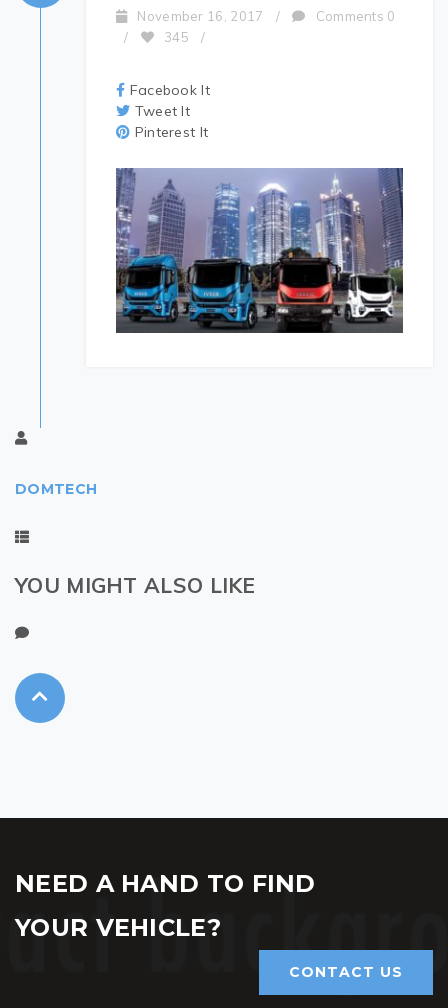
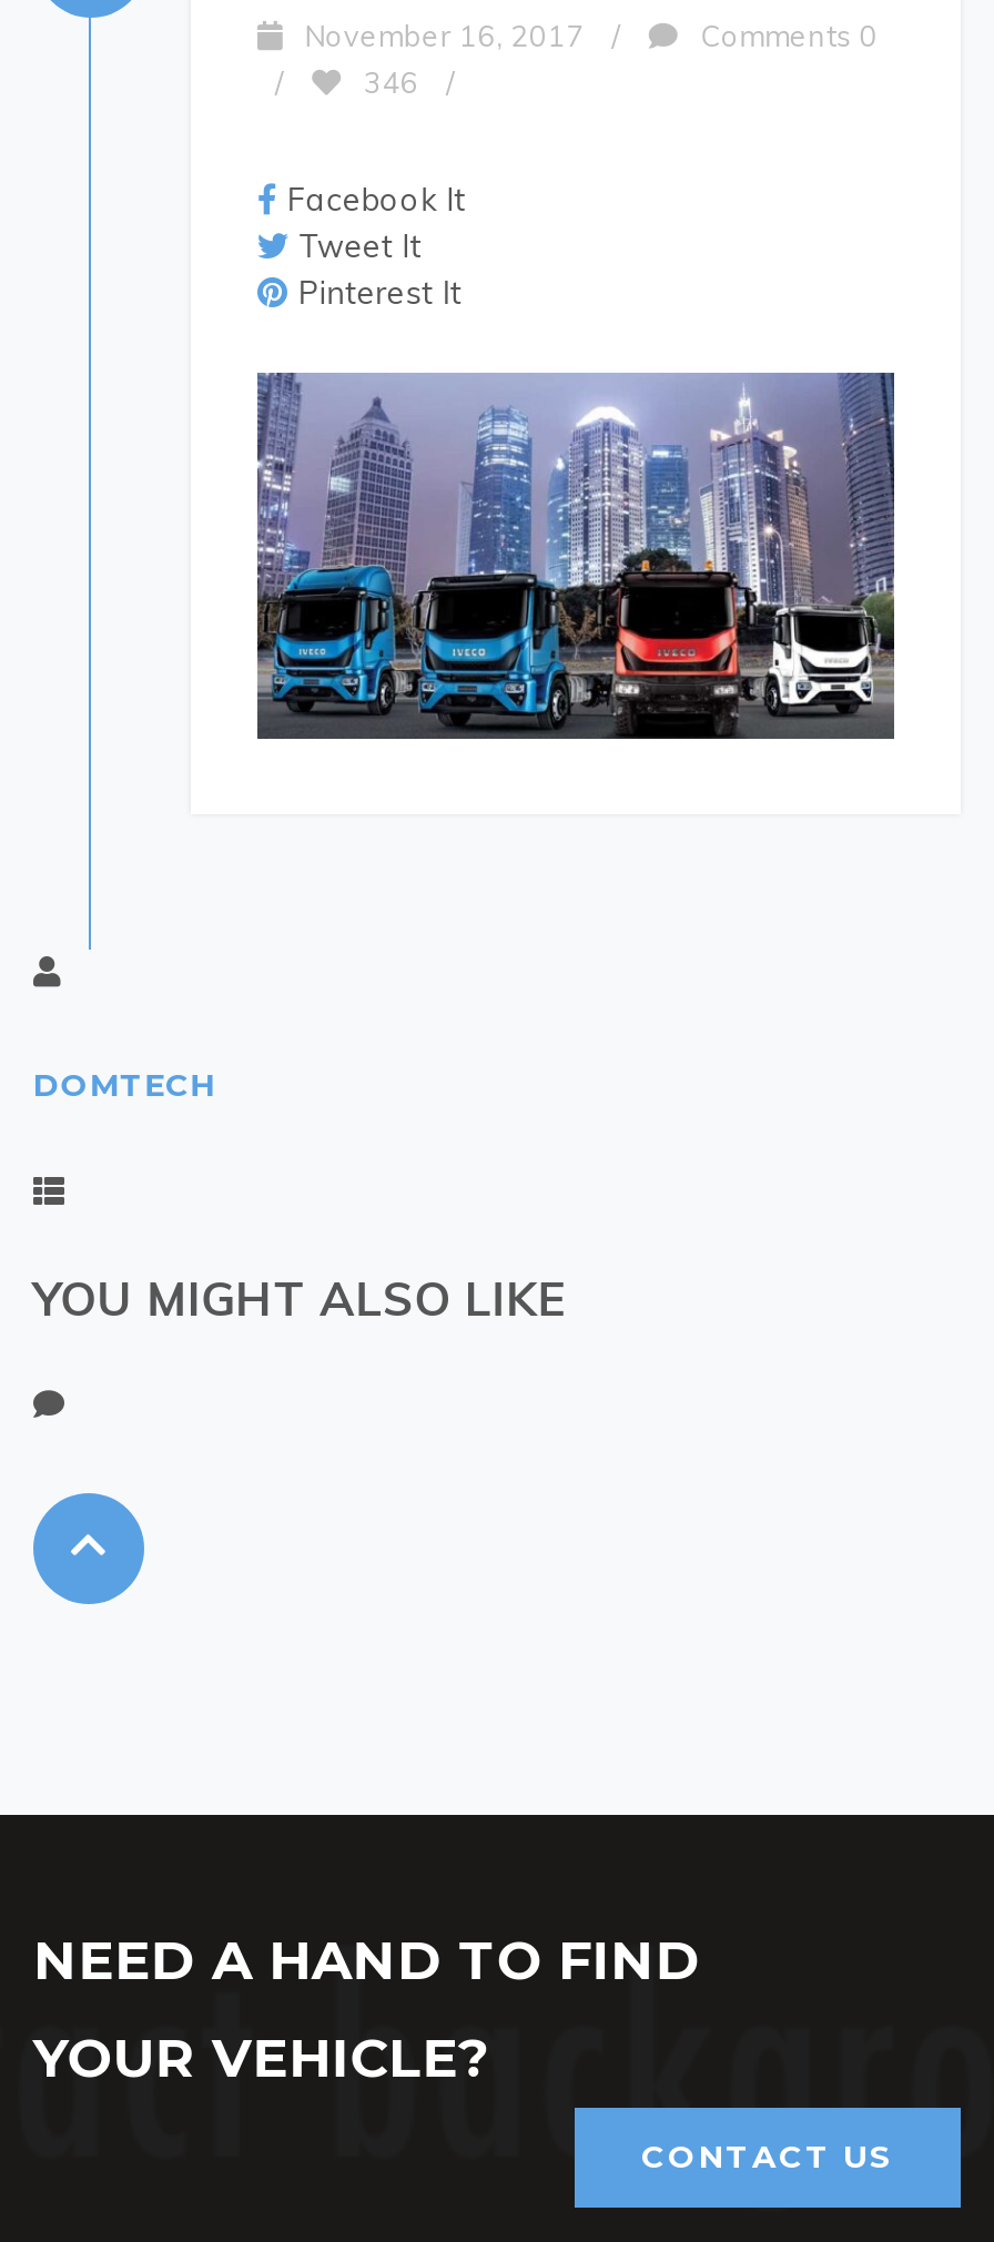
[164,29,189,45] 345 -> [364,64,419,100] 346

